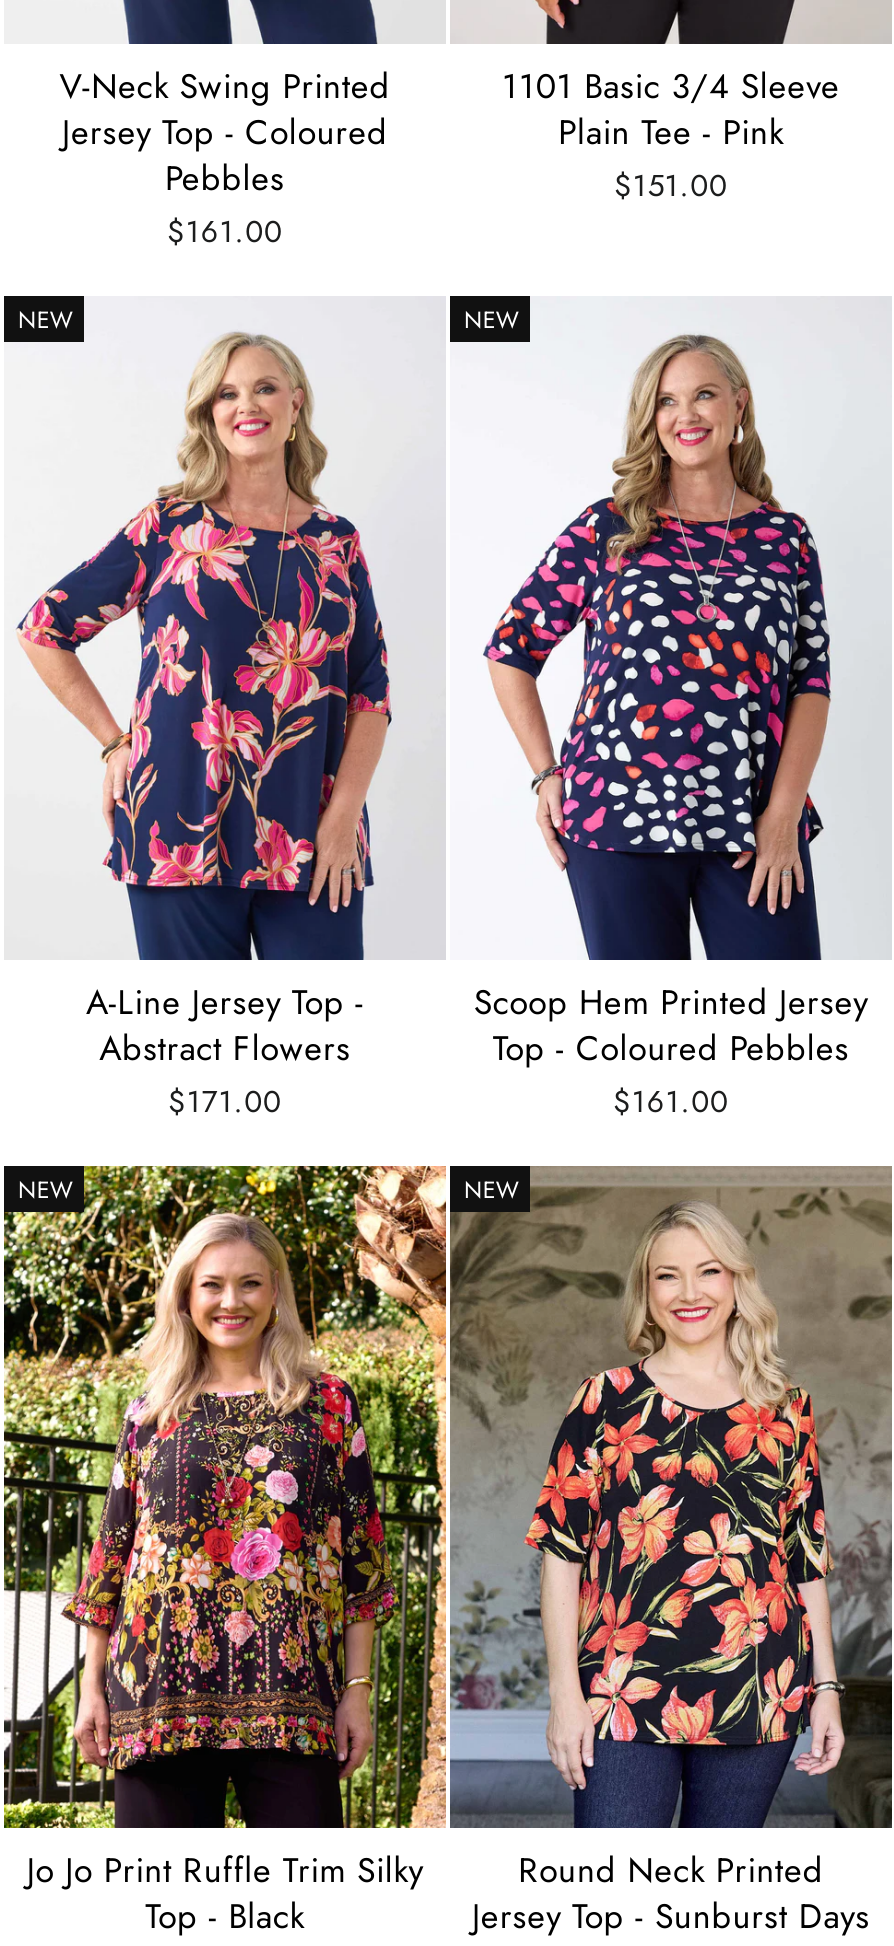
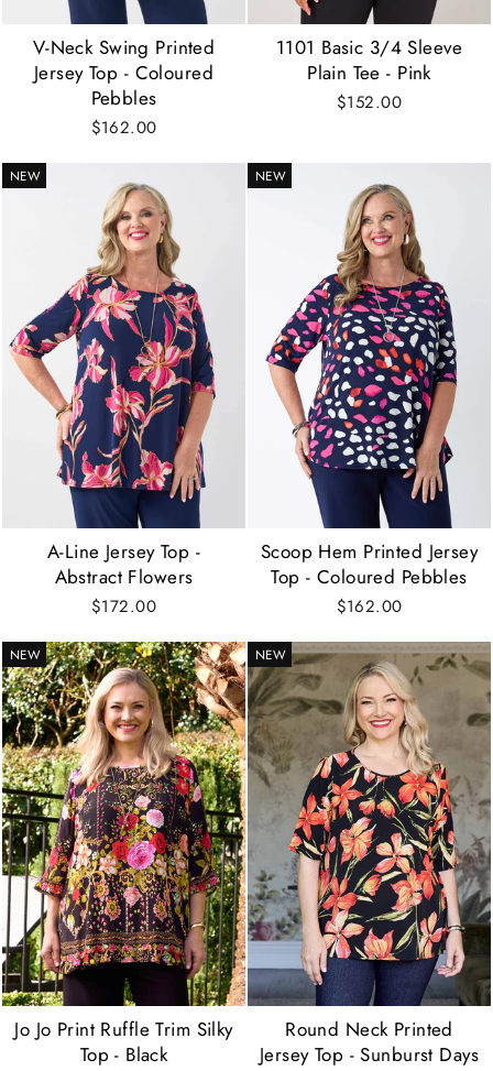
[614,164,728,208] $151.00 -> [337,90,402,114] $152.00
[167,210,283,254] $161.00 -> [91,116,157,140] $162.00
[168,1079,282,1123] $171.00 -> [91,594,156,618] $172.00
[613,1079,729,1123] $161.00 -> [336,594,402,618] $162.00

